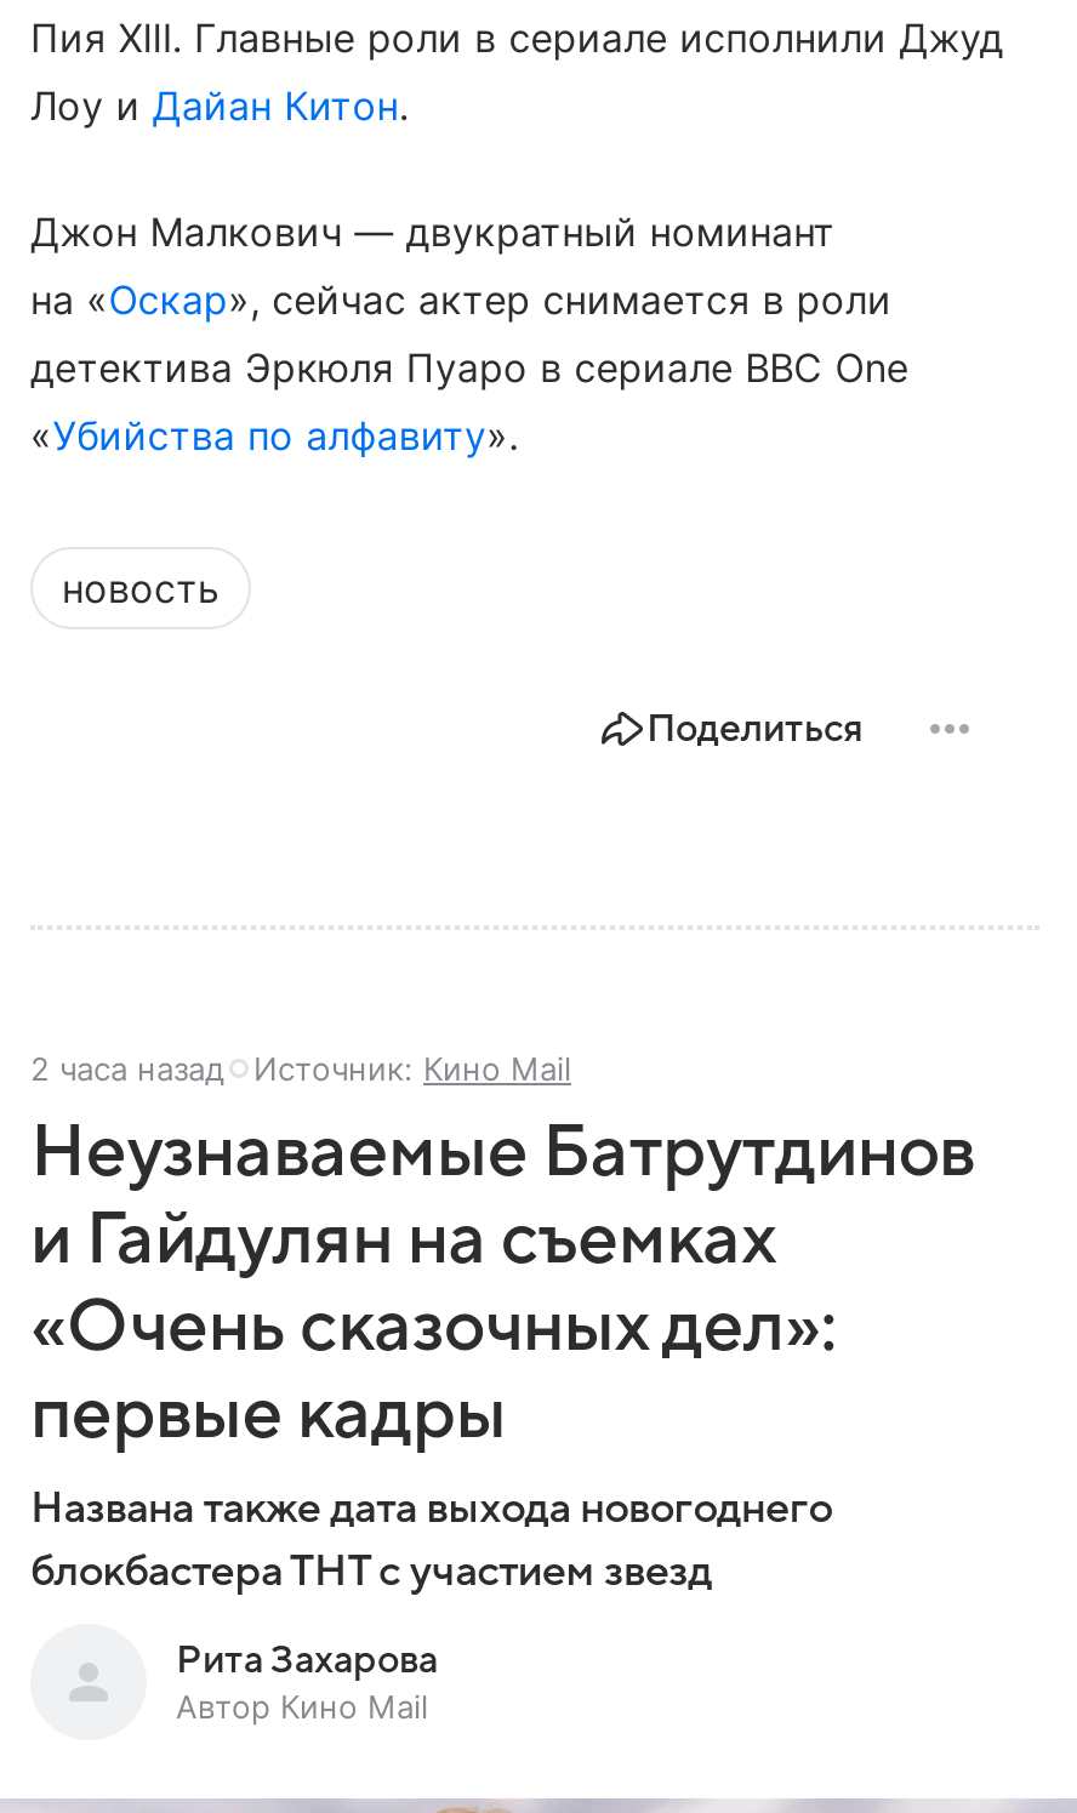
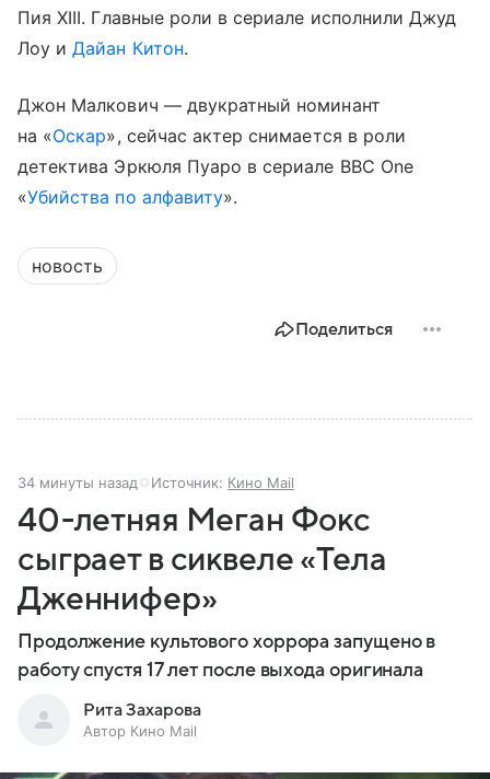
[30,1048,571,1087] 2 часа назад Источник: Кино Mail -> [17,473,294,491] 34 минуты назад Источник: Кино Mail
[30,1111,975,1594] Неузнаваемые Батрутдинов | и Гайдулян на съемках | «Очень сказочных дел»: | первые кадры | Названа также дата выхода новогоднего | блокбастера ТНТ с участием звезд -> [17,502,436,680] 40-летняя Меган Фокс | сыграет в сиквеле «Тела | Дженнифер» | Продолжение культового хоррора запущено в | работу спустя 17 лет после выхода оригинала

